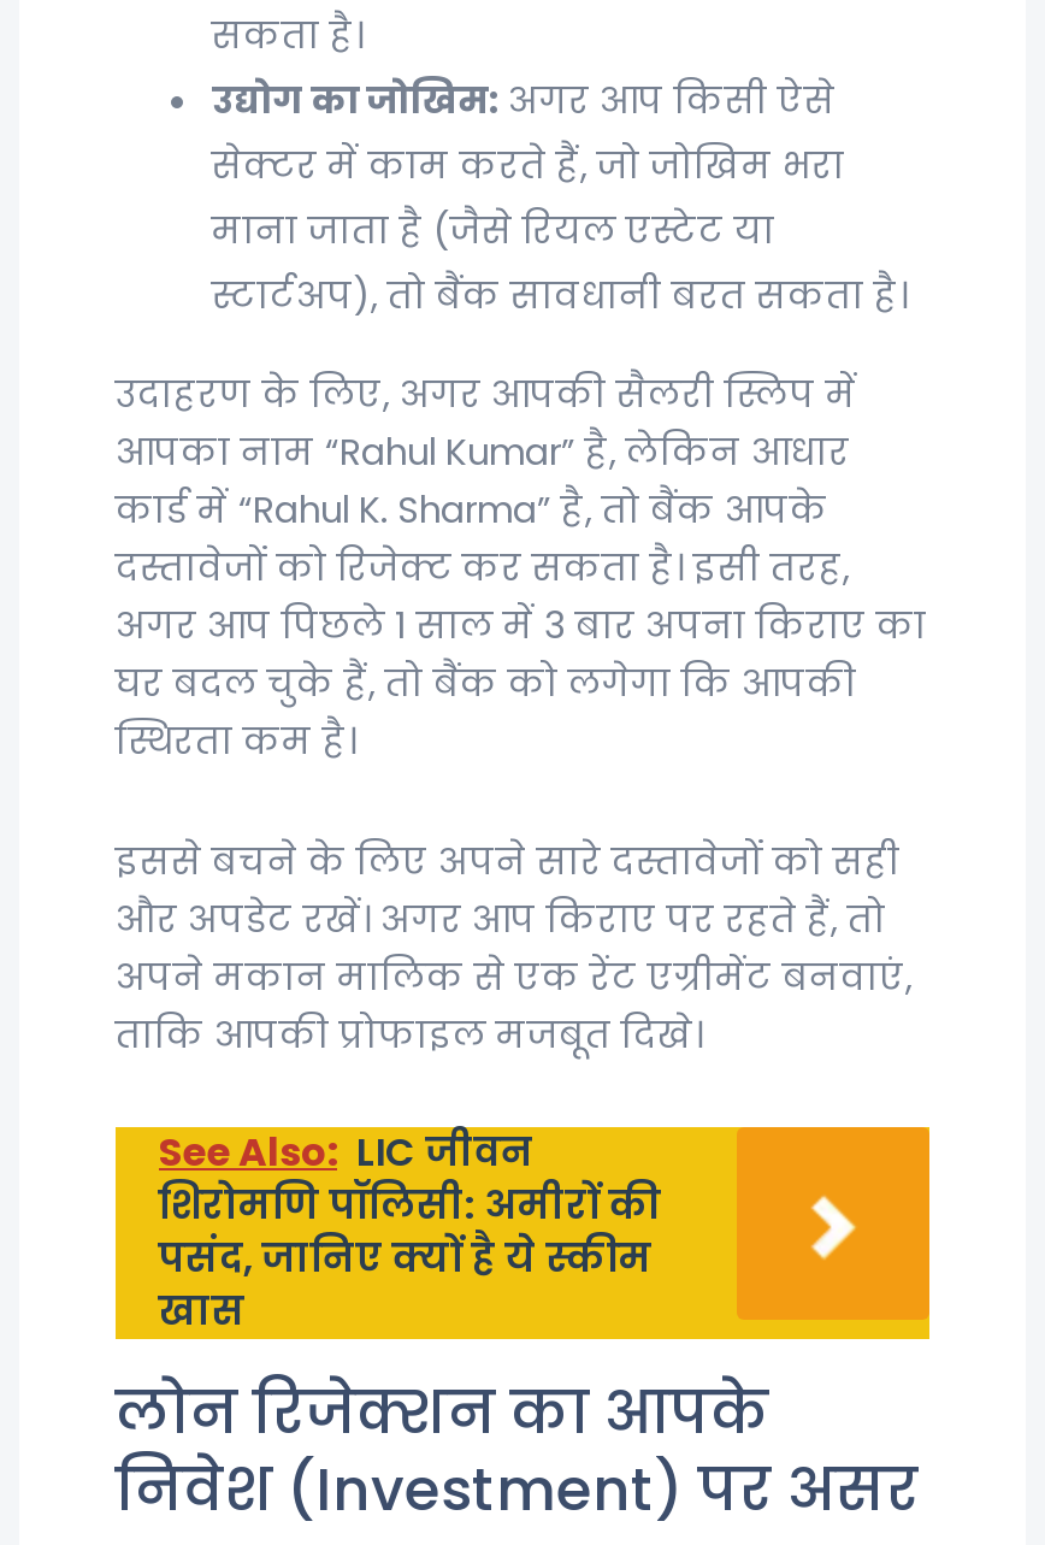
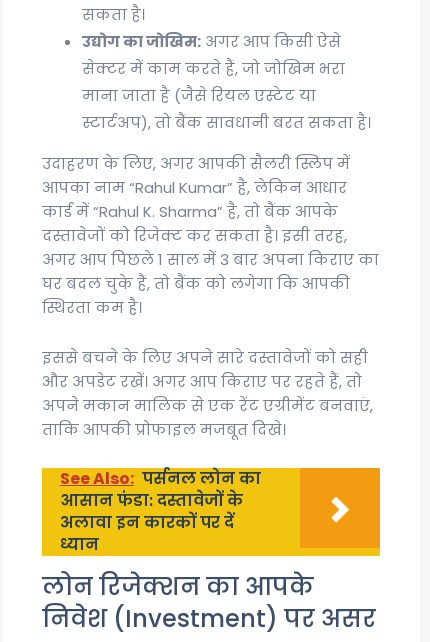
[159,1125,660,1339] See Also: LIC जीवन | शिरोमणि पॉलिसी: अमीरों की | पसंद, जानिए क्यों है ये स्कीम | खास -> [60,467,261,556] See Also: पर्सनल लोन का | आसान फंडा: दस्तावेजों के | अलावा इन कारकों पर दें | ध्यान

